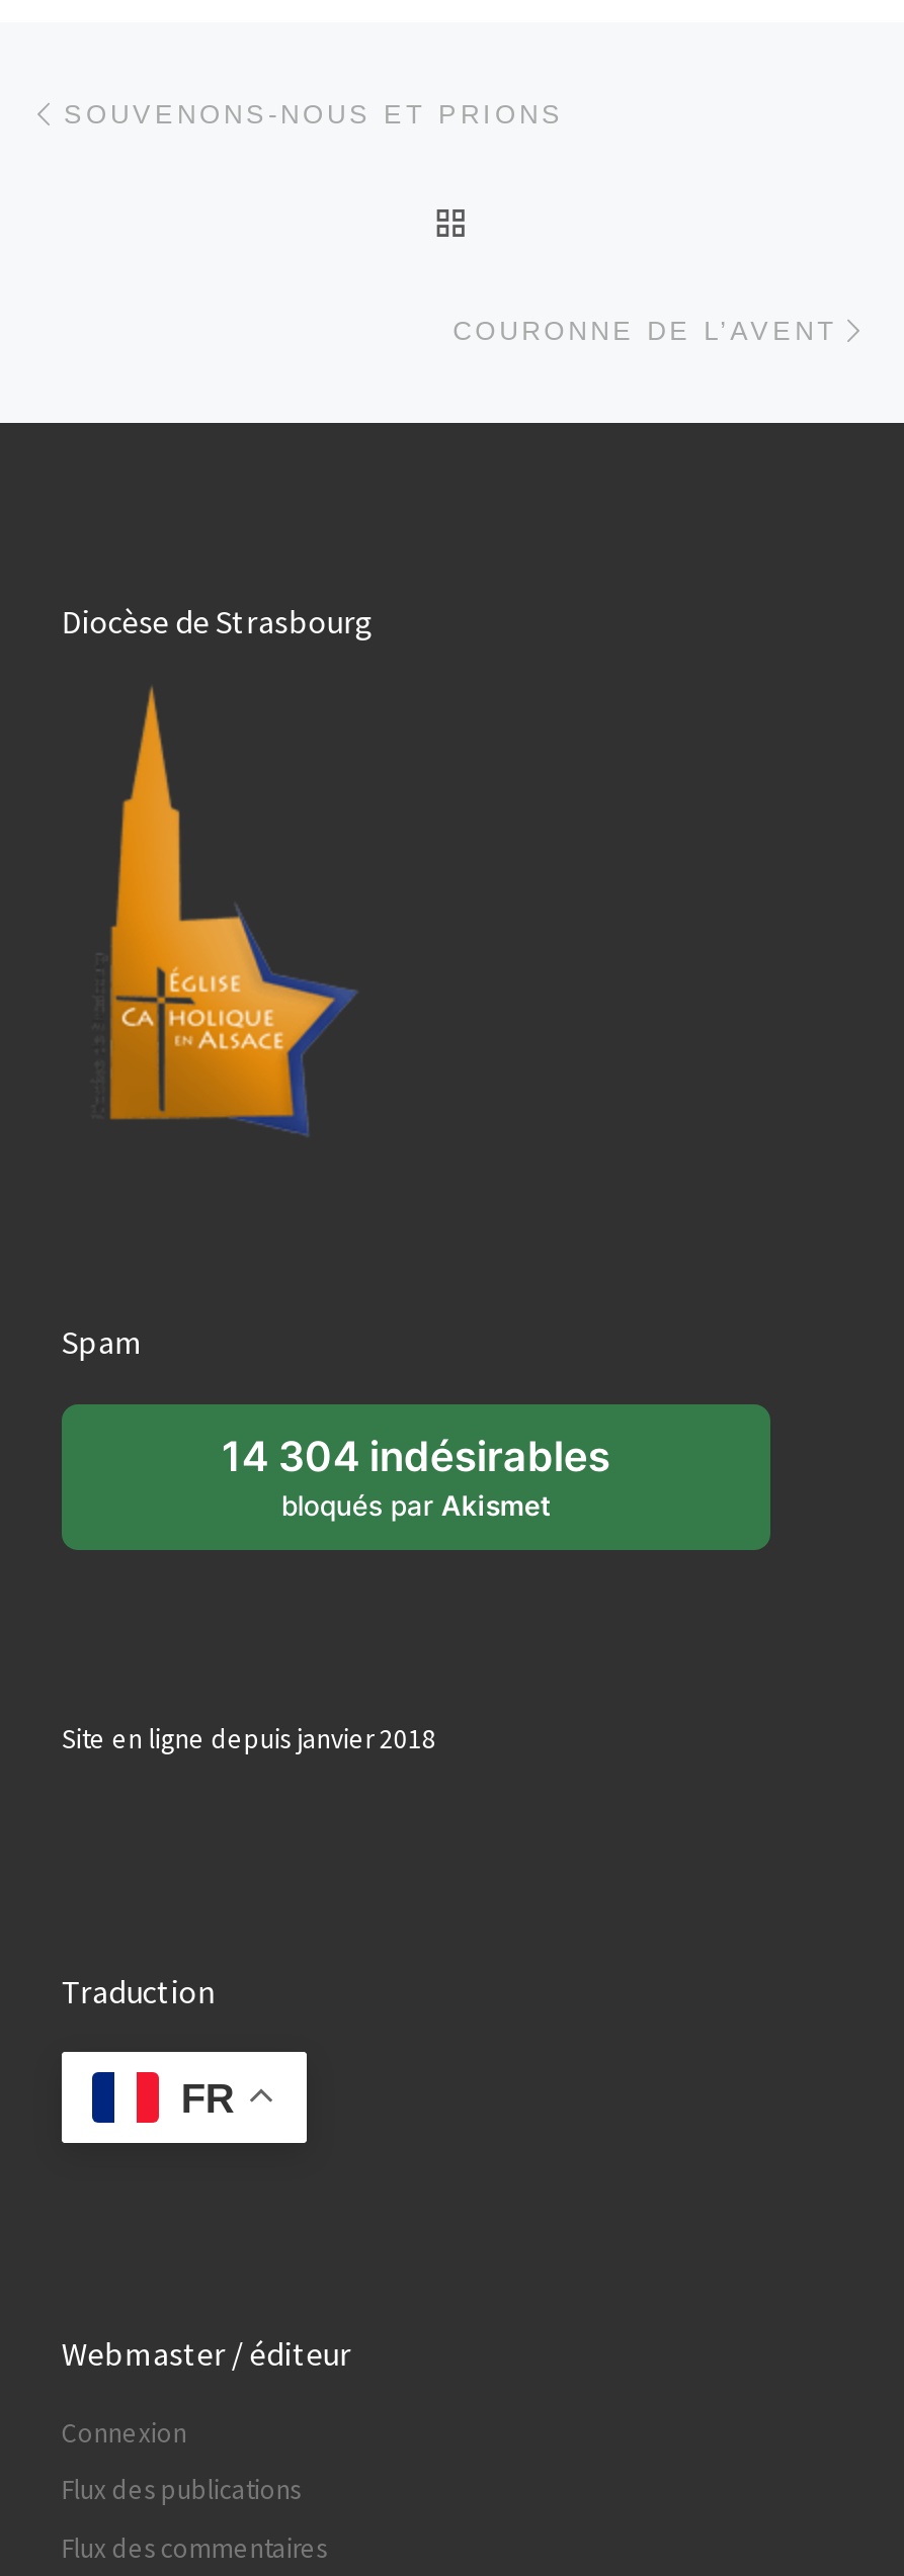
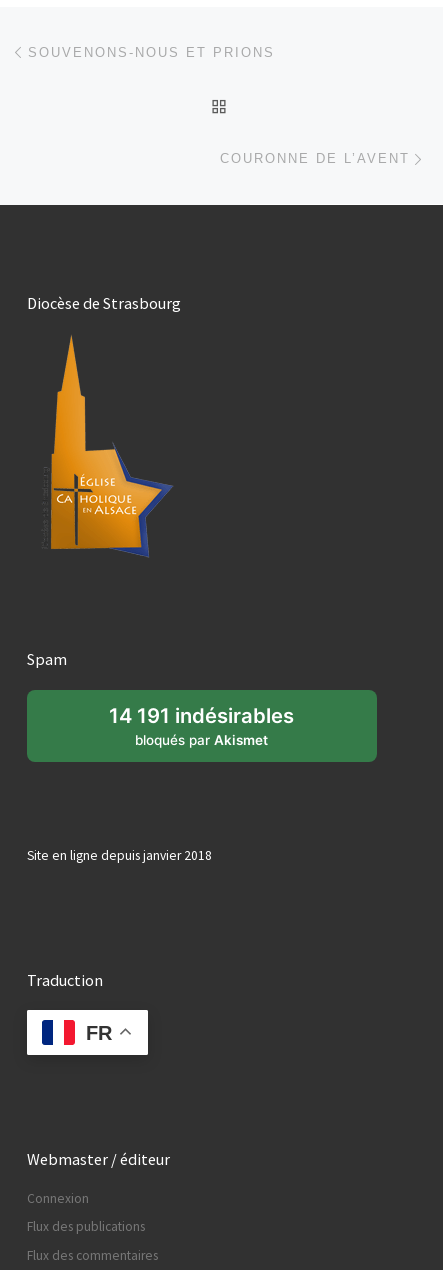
[221,1430,610,1480] 14 304 indésirables -> [109,703,294,728] 14 191 indésirables

